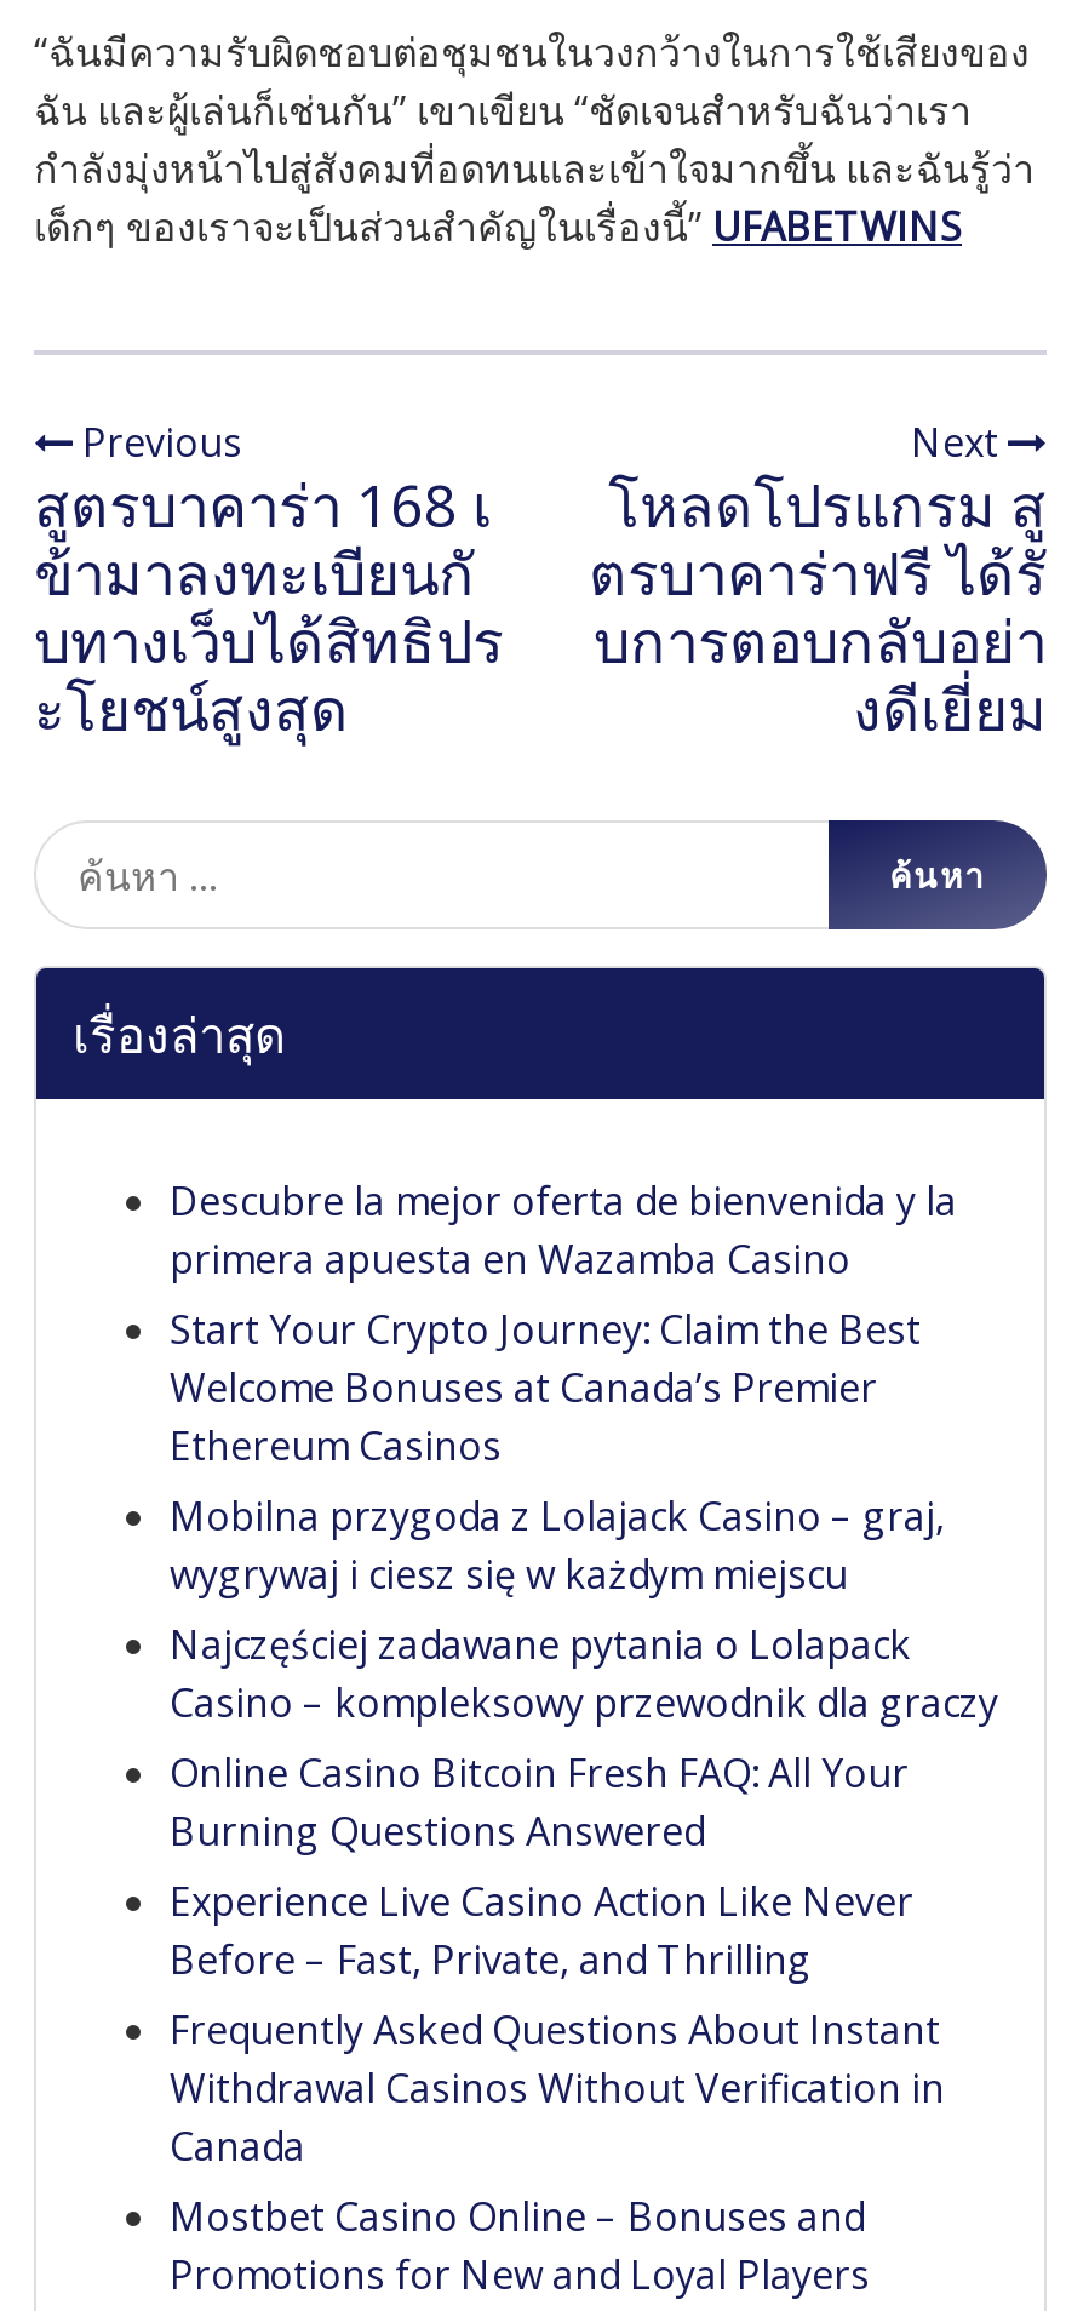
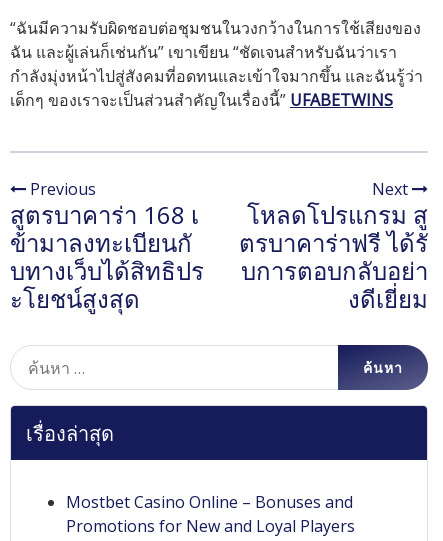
[170,1175,998,2173] Descubre la mejor oferta de bienvenida y la | primera apuesta en Wazamba Casino | Start Your Crypto Journey: Claim the Best | Welcome Bonuses at Canada’s Premier | Ethereum Casinos | Mobilna przygoda z Lolajack Casino – graj, | wygrywaj i ciesz się w każdym miejscu | Najczęściej zadawane pytania o Lolapack | Casino – kompleksowy przewodnik dla graczy | Online Casino Bitcoin Fresh FAQ: All Your | Burning Questions Answered | Experience Live Casino Action Like Never | Before – Fast, Private, and Thrilling | Frequently Asked Questions About Instant | Withdrawal Casinos Without Verification in | Canada -> none

